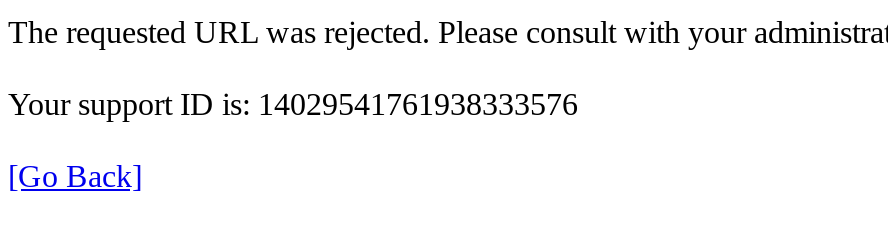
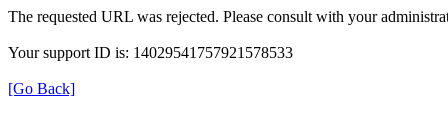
[8,87,578,121] Your support ID is: 14029541761938333576 -> [8,44,293,61] Your support ID is: 14029541757921578533

